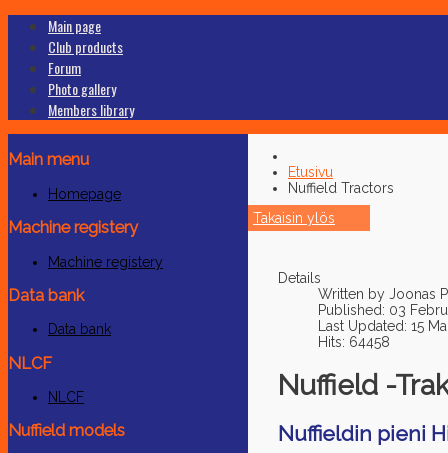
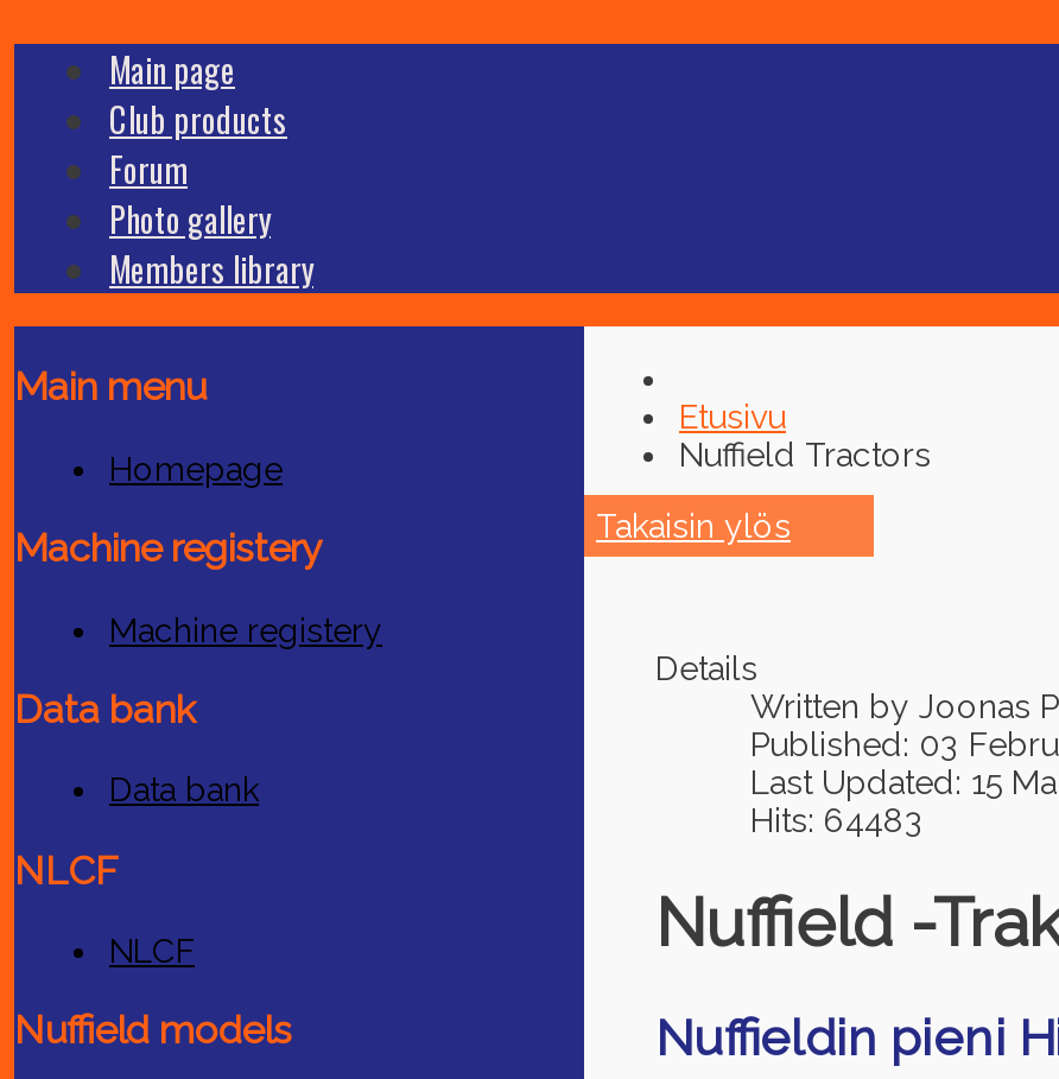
[318,334,390,350] Hits: 64458 -> [750,801,924,839] Hits: 64483

